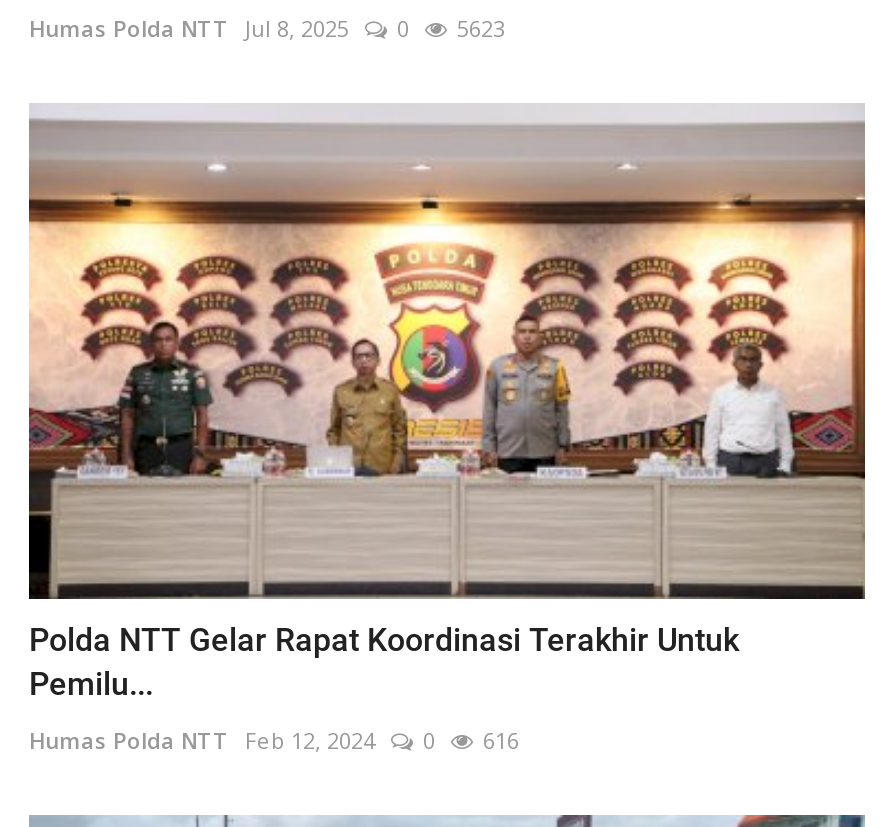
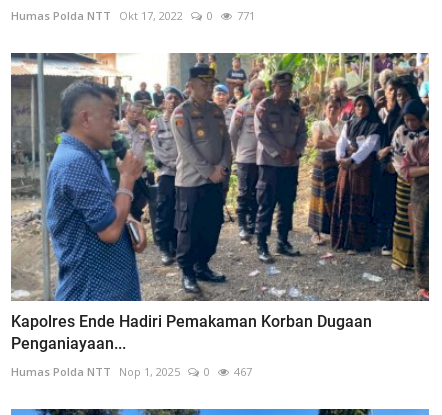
[29,13,349,43] Humas Polda NTT Jul 8, 2025 -> [11,8,183,23] Humas Polda NTT Okt 17, 2022
[457,13,505,43] 5623 -> [237,8,255,23] 771
[27,103,867,704] [image] | Polda NTT Gelar Rapat Koordinasi Terakhir Untuk | Pemilu... -> [10,52,430,353] [image] | Kapolres Ende Hadiri Pemakaman Korban Dugaan | Penganiayaan...
[29,726,375,756] Humas Polda NTT Feb 12, 2024 -> [11,364,180,379] Humas Polda NTT Nop 1, 2025
[483,726,519,756] 616 -> [234,364,252,379] 467

